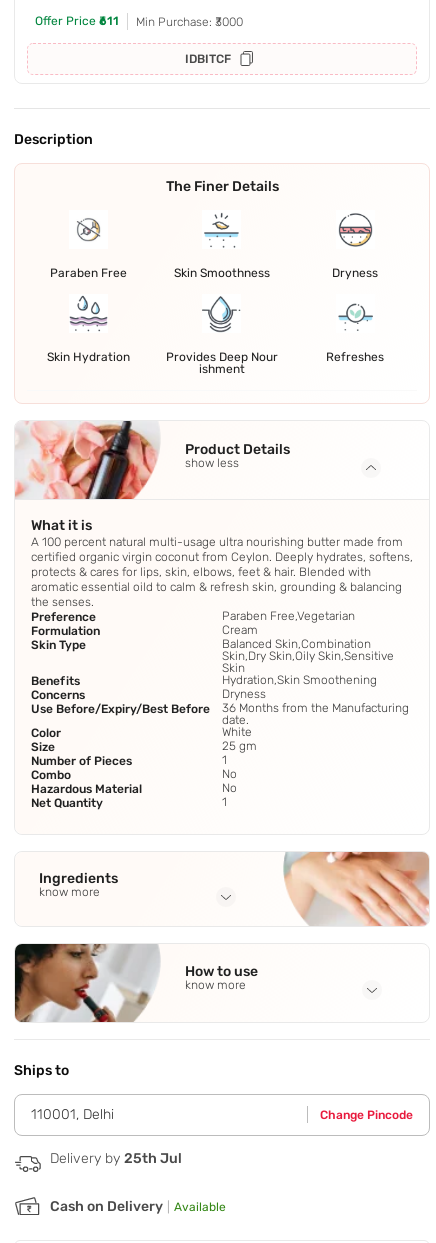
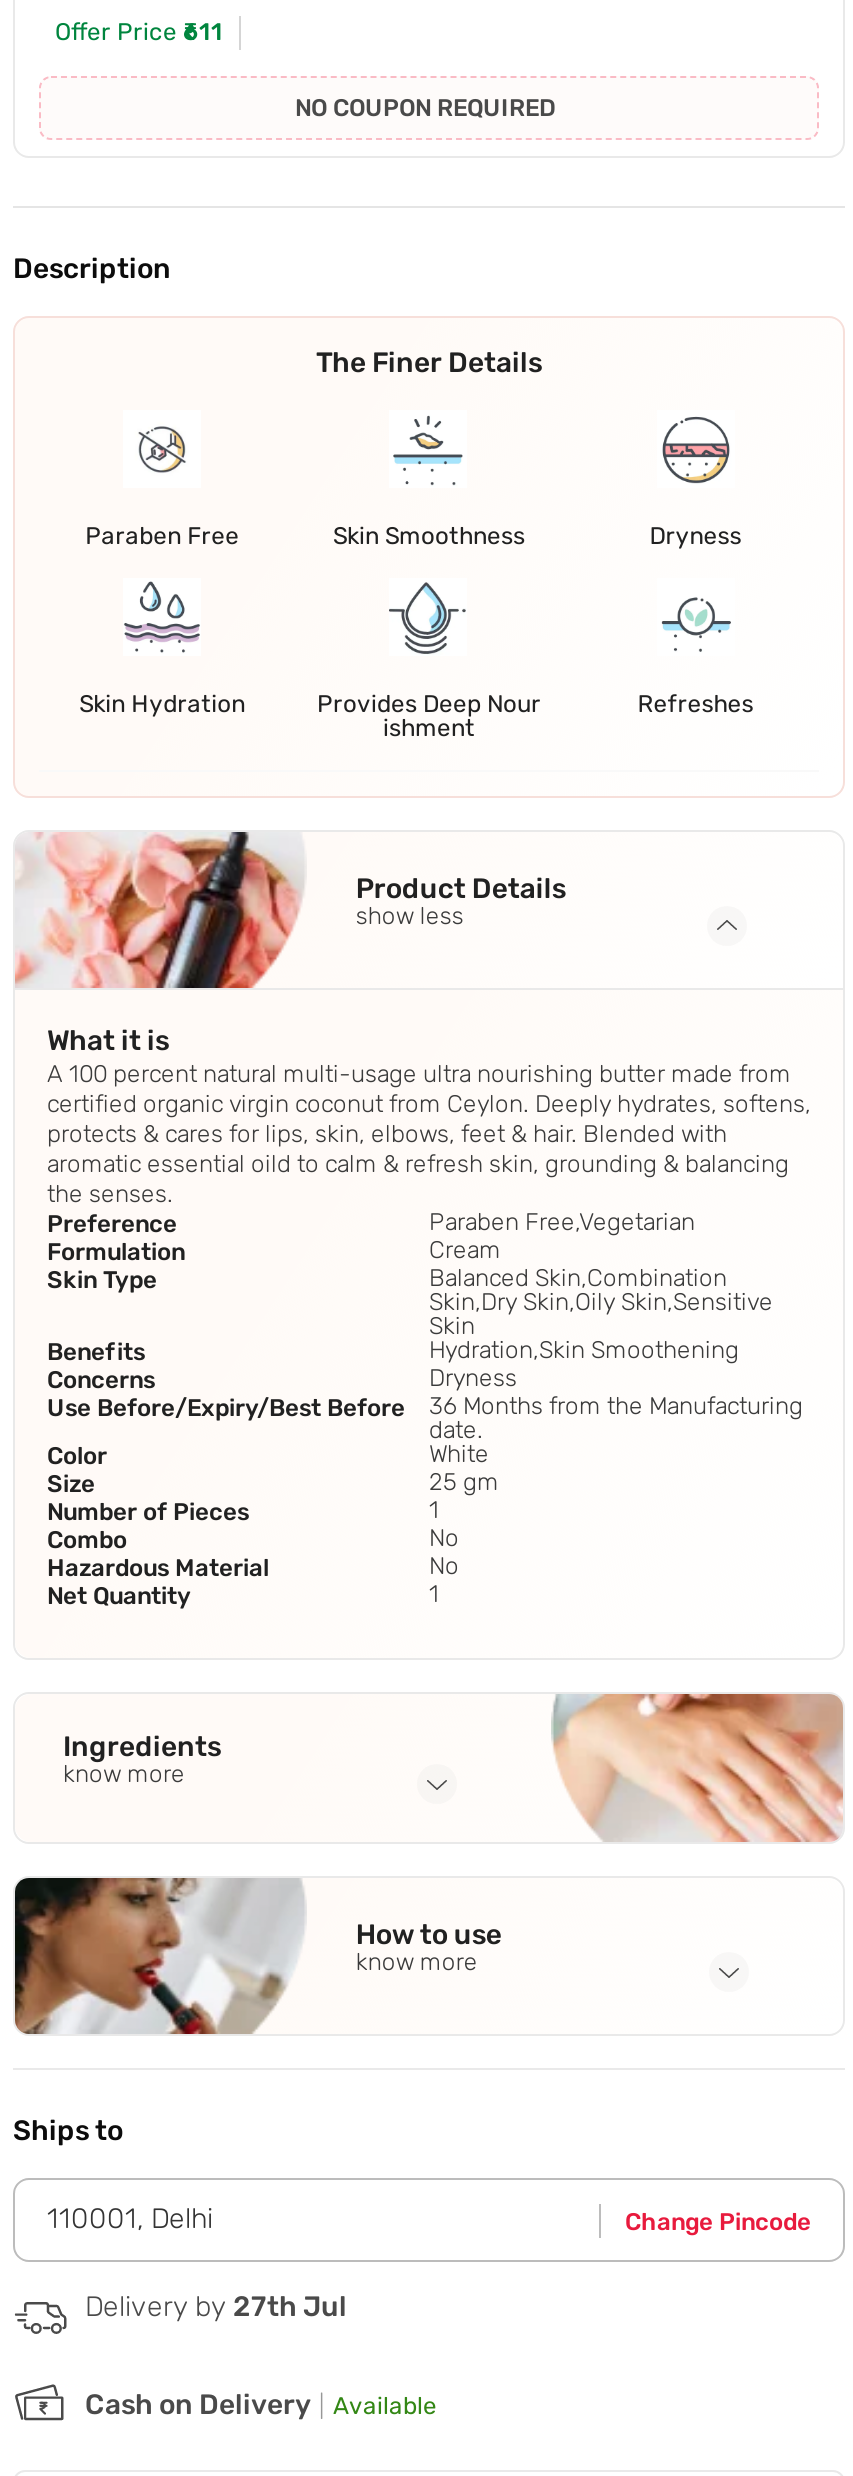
[136,15,243,66] Min Purchase: ₹3000 | IDBITCF -> [295,95,555,123] NO COUPON REQUIRED
[50,1150,182,1167] Delivery by 25th Jul -> [85,2290,347,2324] Delivery by 27th Jul

